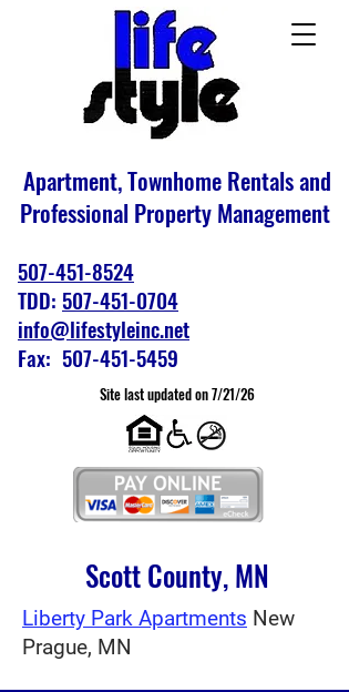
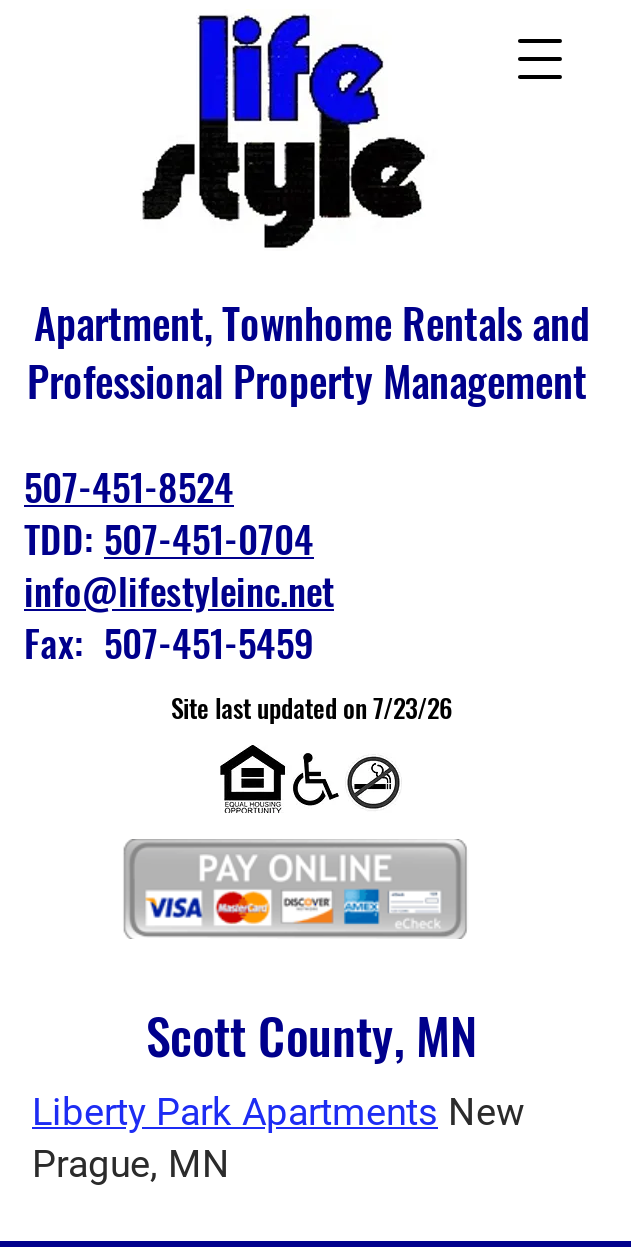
[100,383,255,405] Site last updated on 7/21/26 -> [171,687,453,727] Site last updated on 7/23/26

